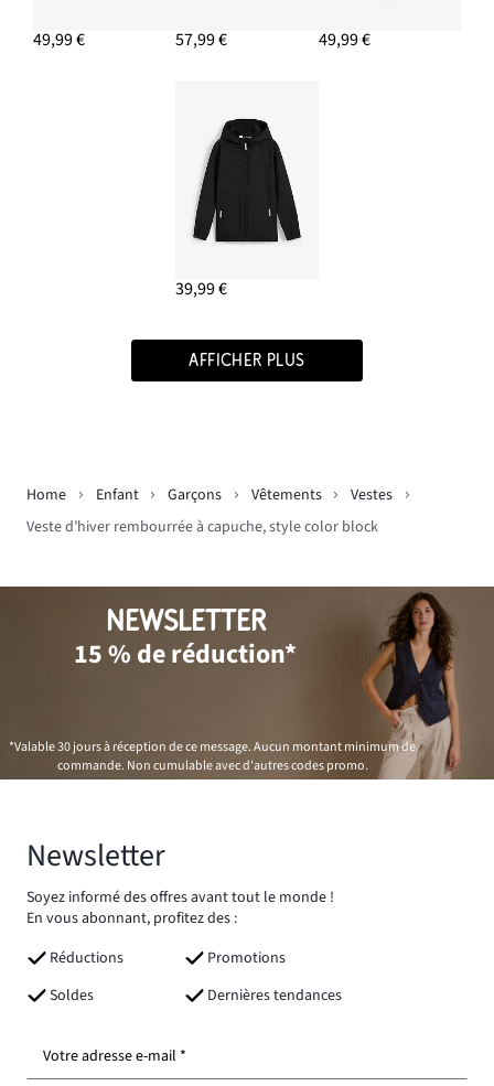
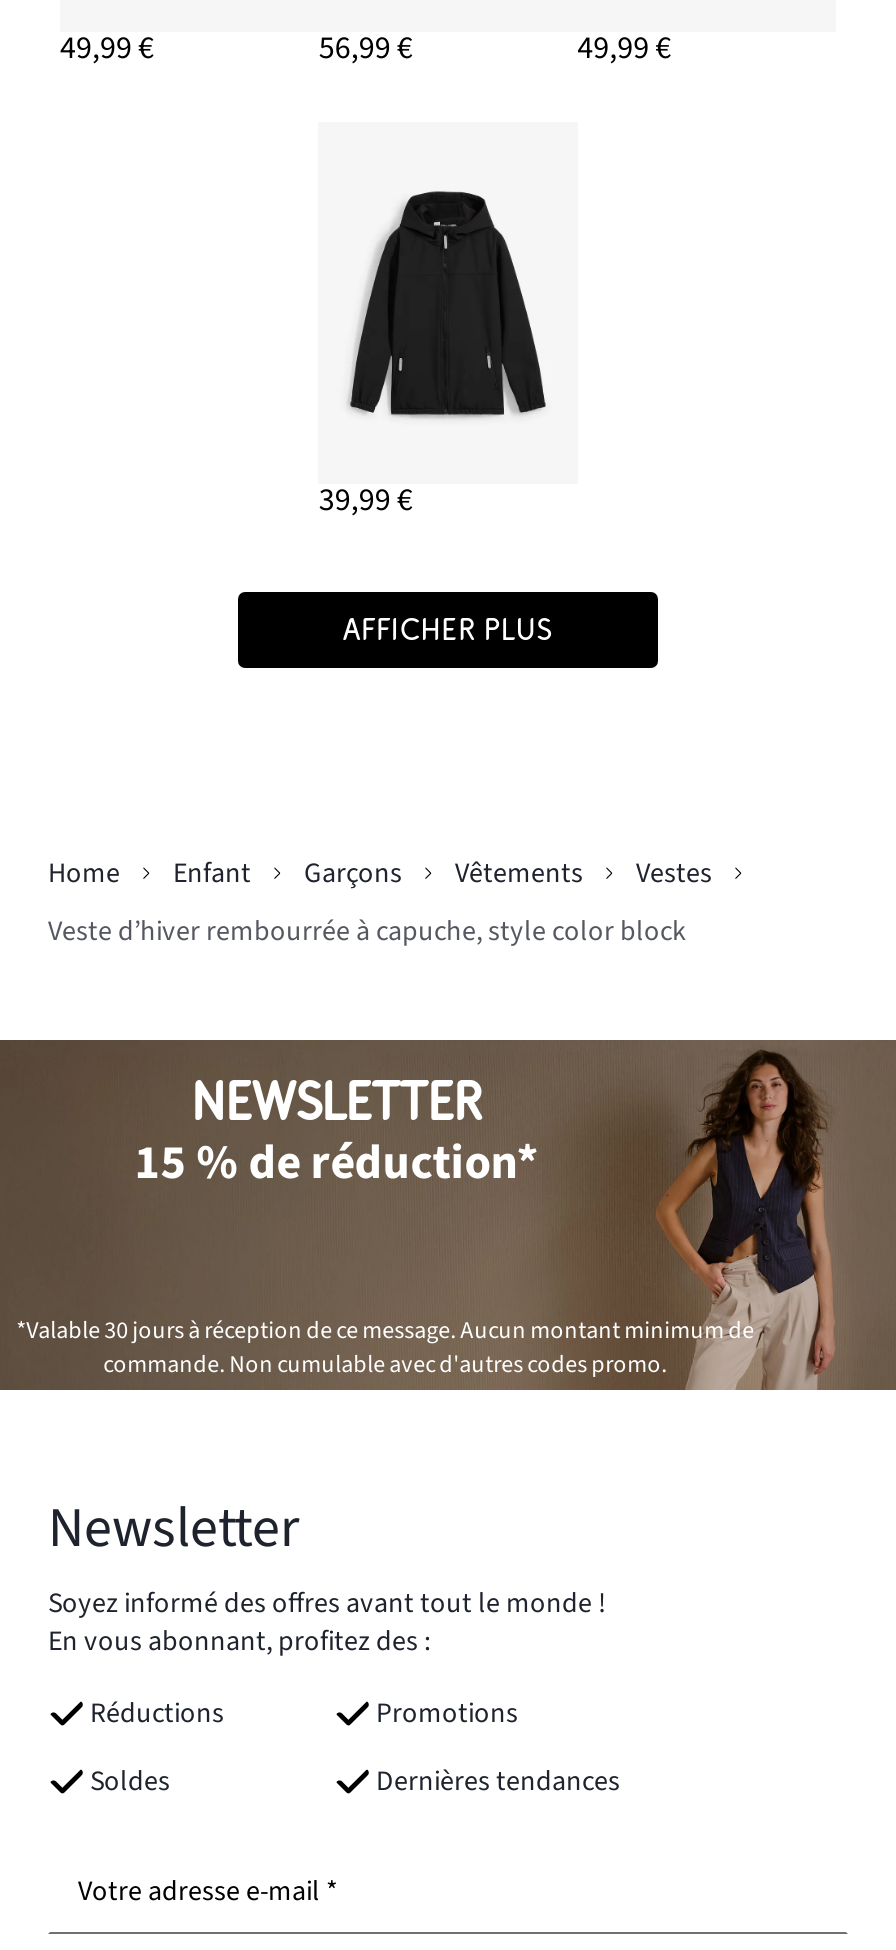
[176,28,227,52] 57,99 € -> [319,26,413,70] 56,99 €

